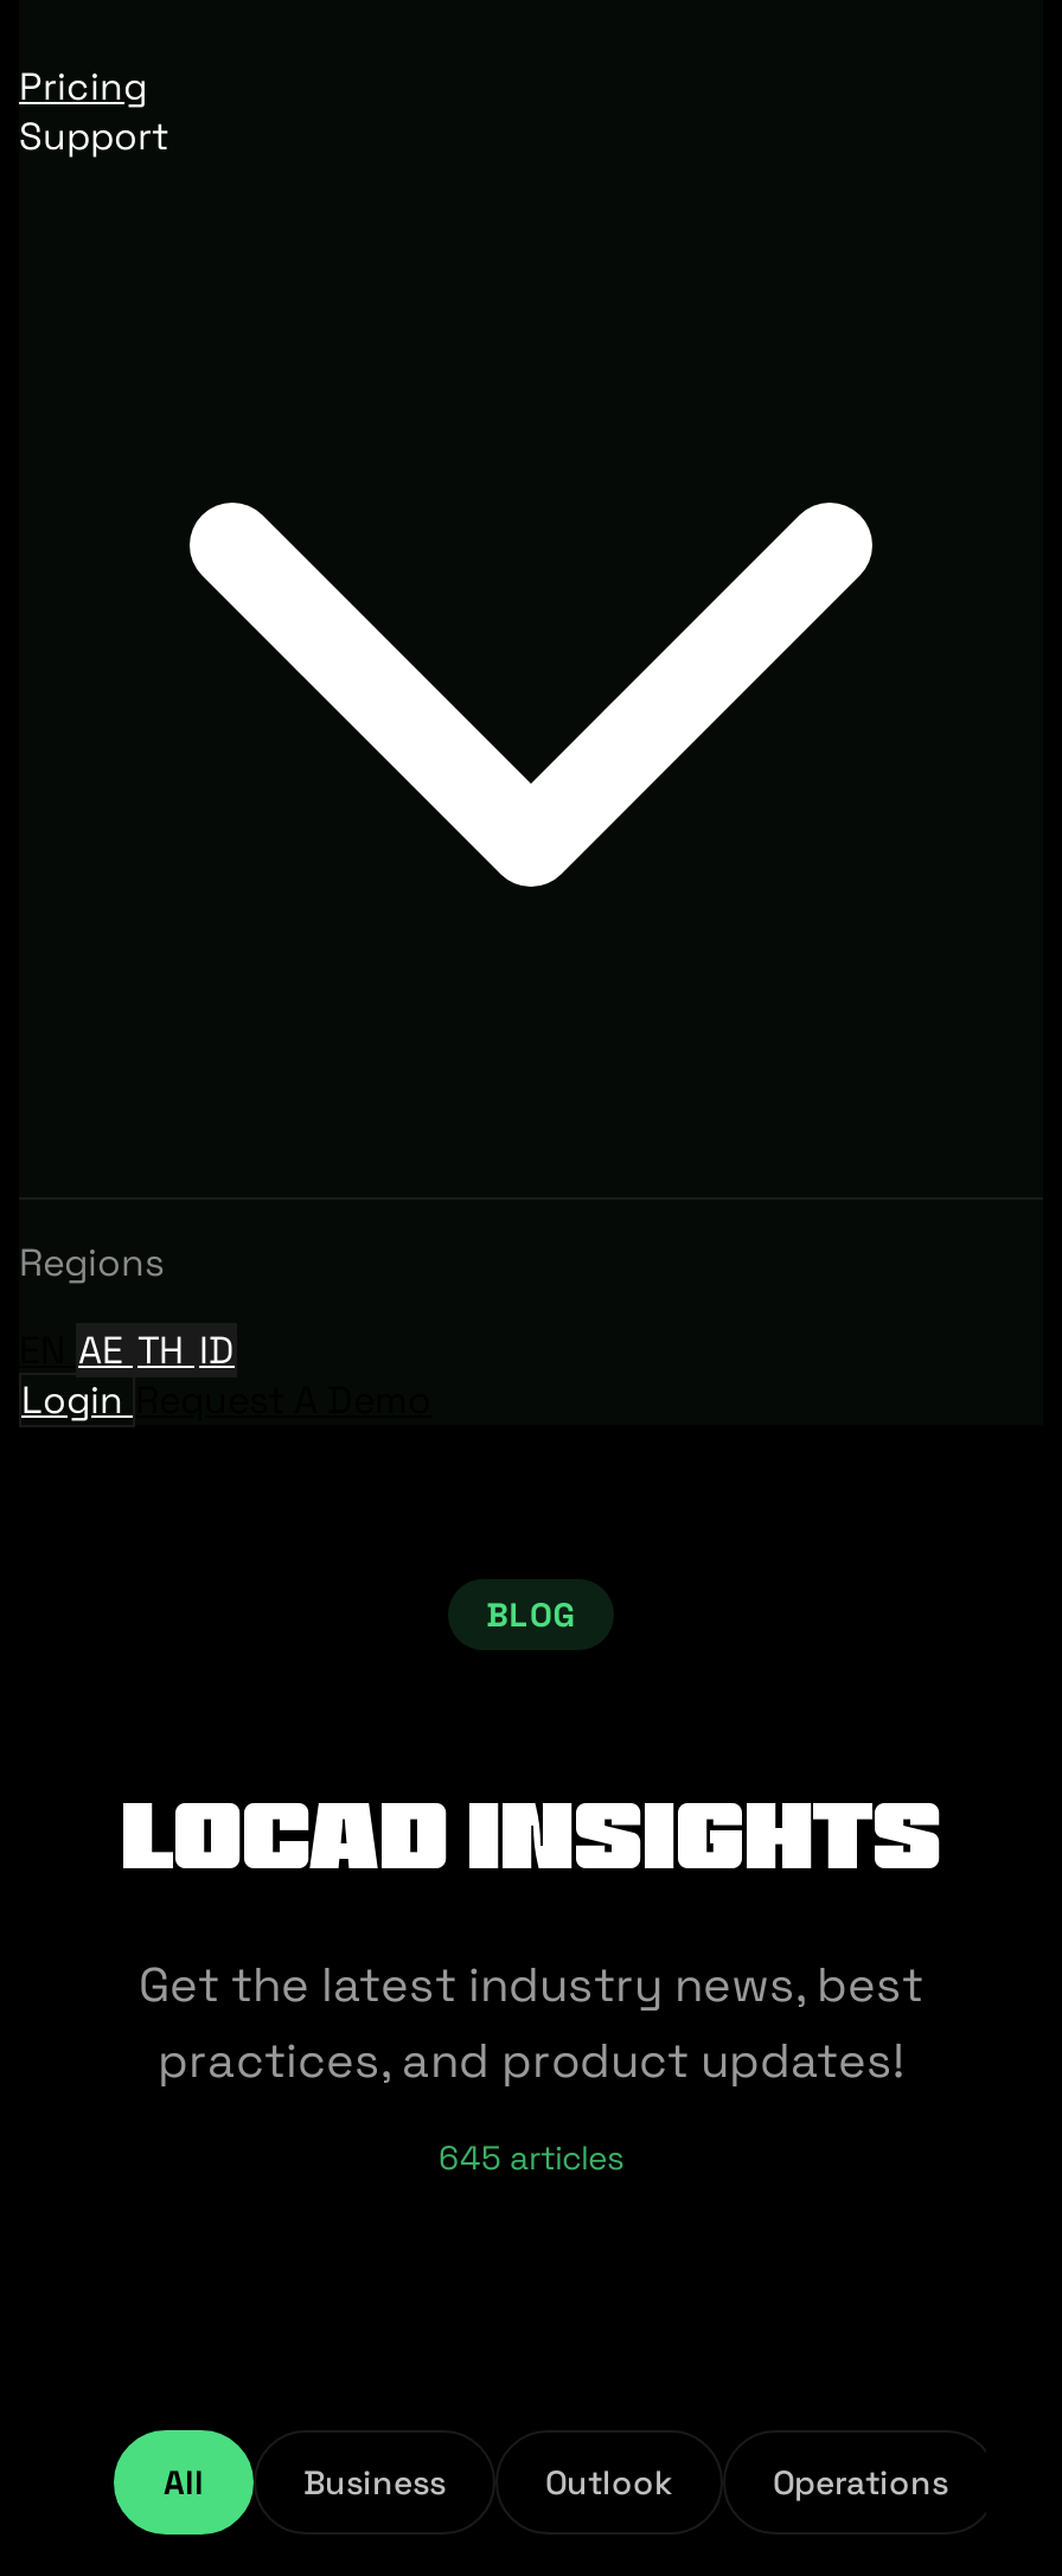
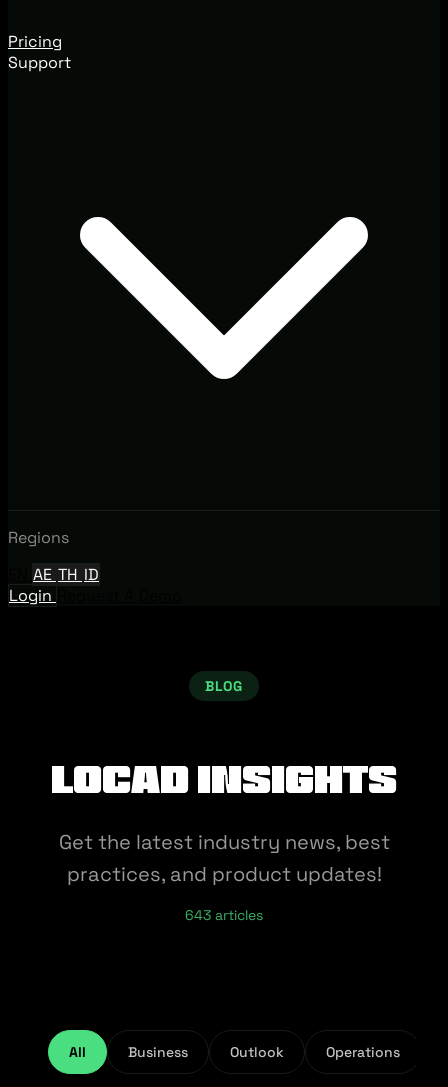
[439,2137,623,2179] 645 articles -> [185,906,263,924] 643 articles

